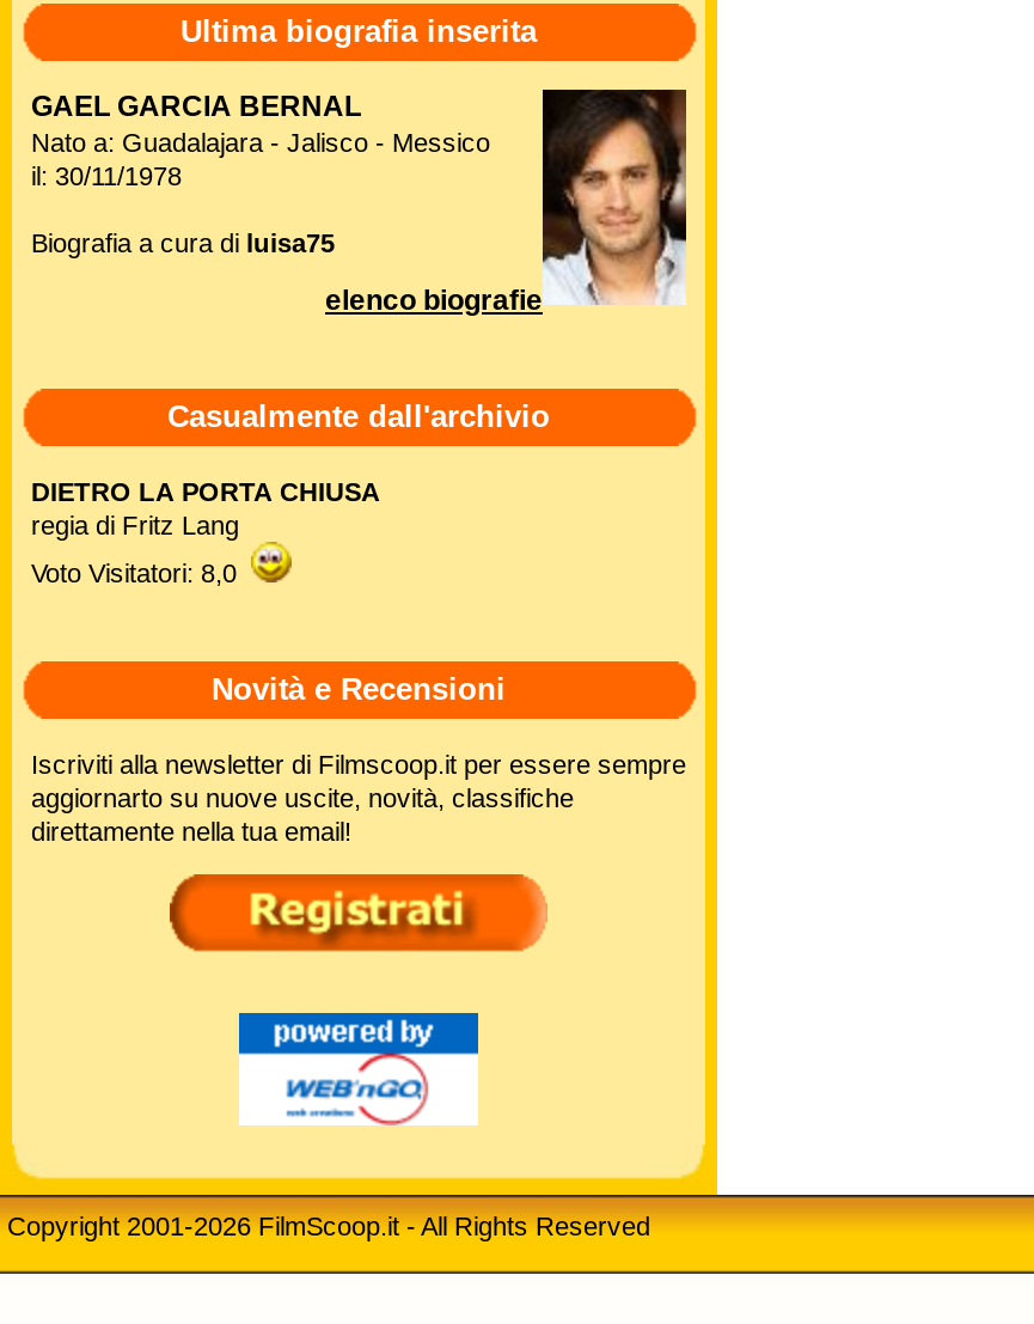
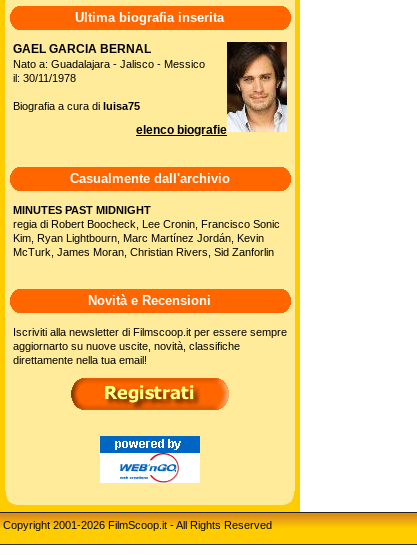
[31,477,380,587] DIETRO LA PORTA CHIUSA | regia di Fritz Lang | Voto Visitatori: 8,0 -> [13,204,280,258] MINUTES PAST MIDNIGHT | regia di Robert Boocheck, Lee Cronin, Francisco Sonic | Kim, Ryan Lightbourn, Marc Martínez Jordán, Kevin | McTurk, James Moran, Christian Rivers, Sid Zanforlin

